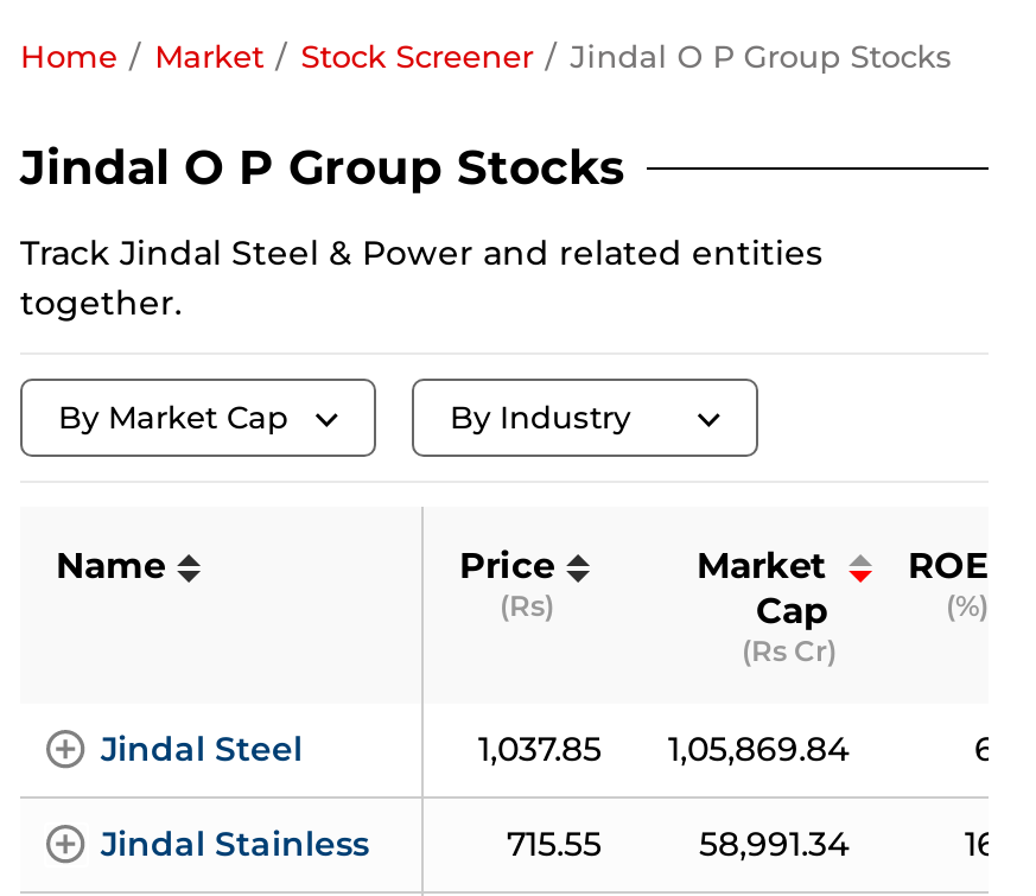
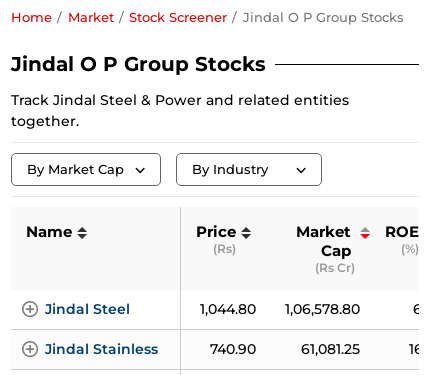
[478,727,602,770] 1,037.85 -> [200,300,256,318] 1,044.80
[668,727,848,770] 1,05,869.84 -> [285,300,360,318] 1,06,578.80
[507,822,602,865] 715.55 -> [210,340,256,358] 740.90
[699,822,848,865] 58,991.34 -> [301,340,360,358] 61,081.25

